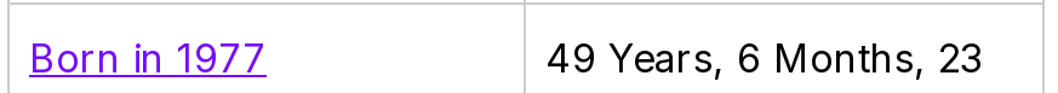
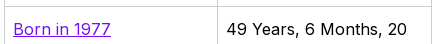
[545,34,982,83] 49 Years, 6 Months, 23 -> [226,19,407,39] 49 Years, 6 Months, 20

